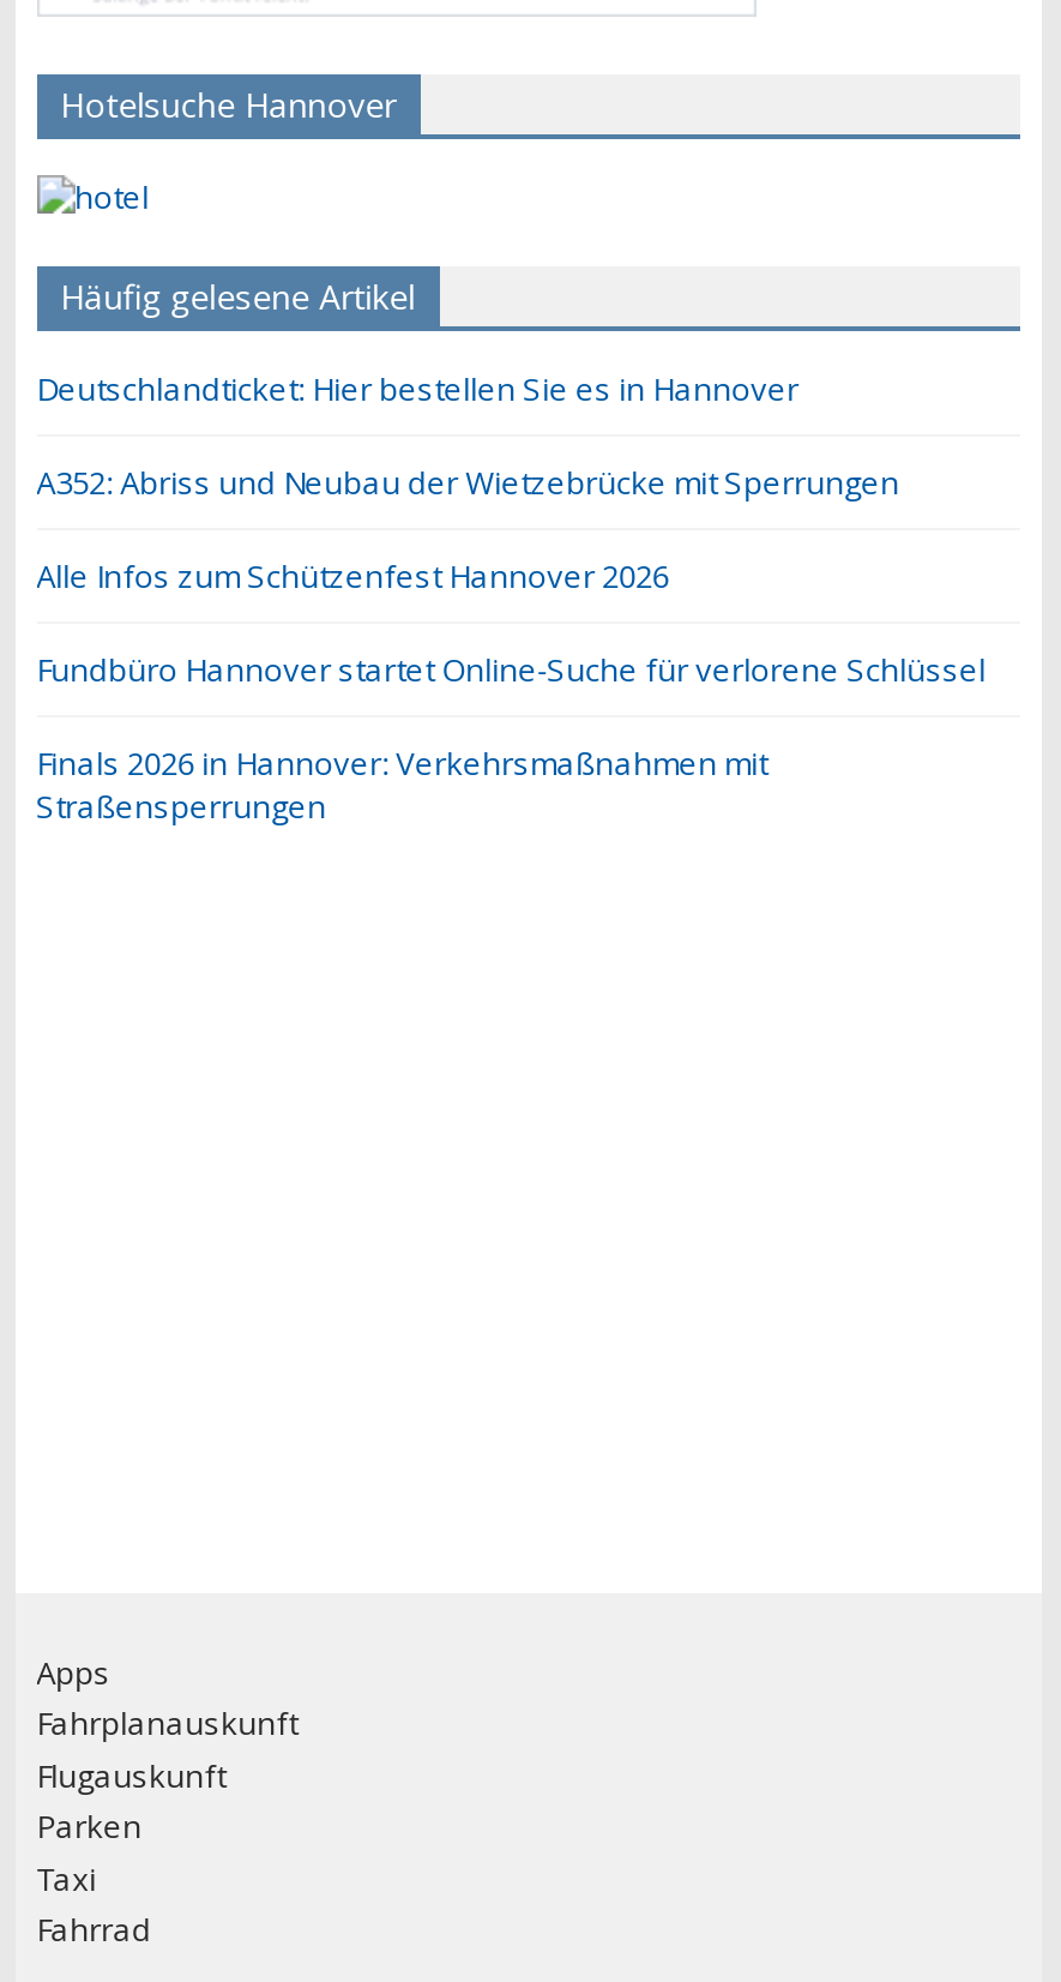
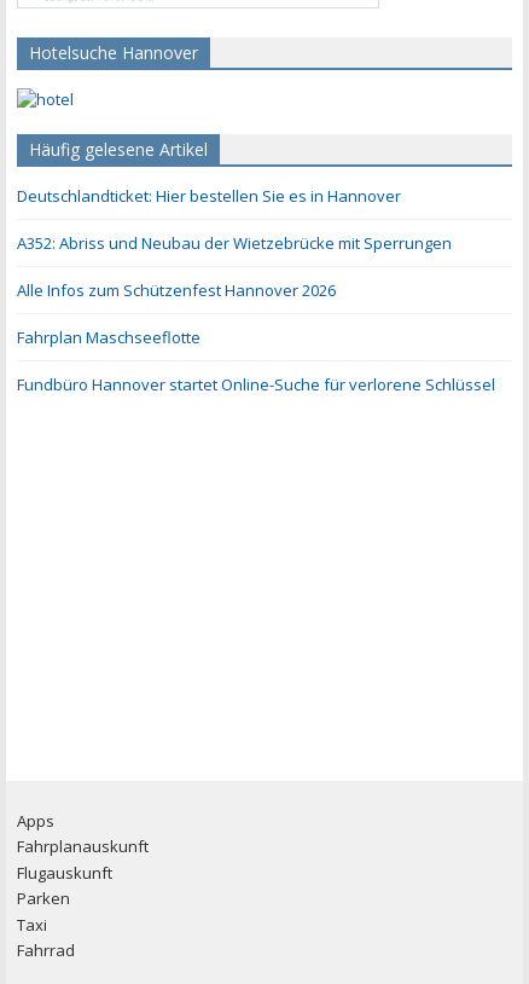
none -> [16,327,200,349] Fahrplan Maschseeflotte
moved [36,649,986,692] -> [16,374,495,396]: Fundbüro Hannover startet Online-Suche für verlorene Schlüssel
[36,742,768,829] Finals 2026 in Hannover: Verkehrsmaßnahmen mit | Straßensperrungen -> none

